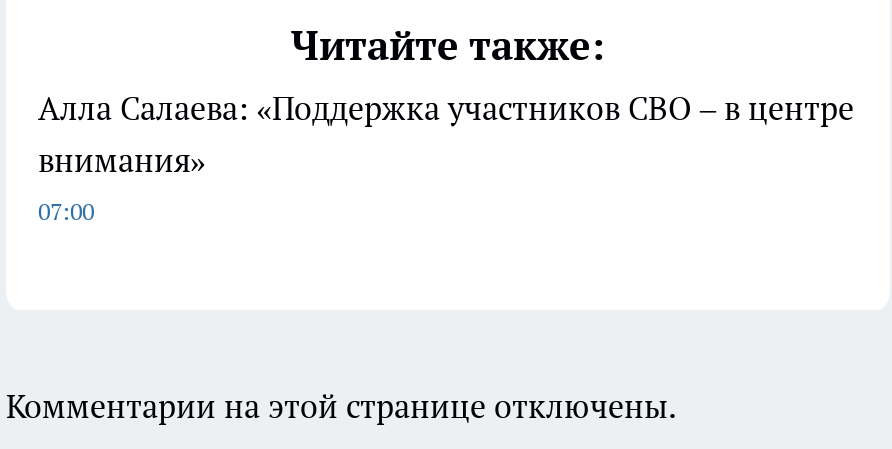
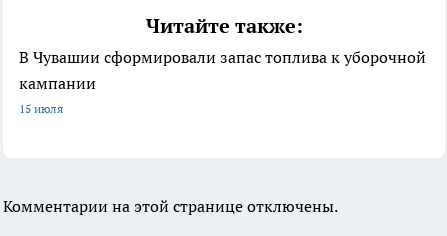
[38,88,854,226] Алла Салаева: «Поддержка участников СВО – в центре | внимания» | 07:00 -> [19,47,426,116] В Чувашии сформировали запас топлива к уборочной | кампании | 15 июля

